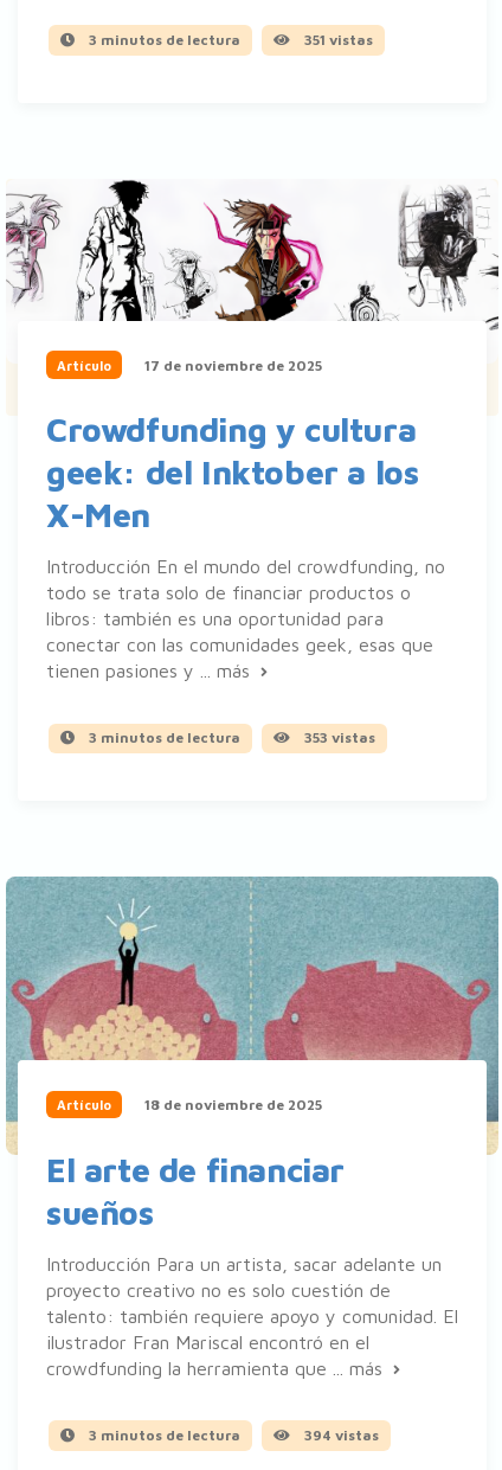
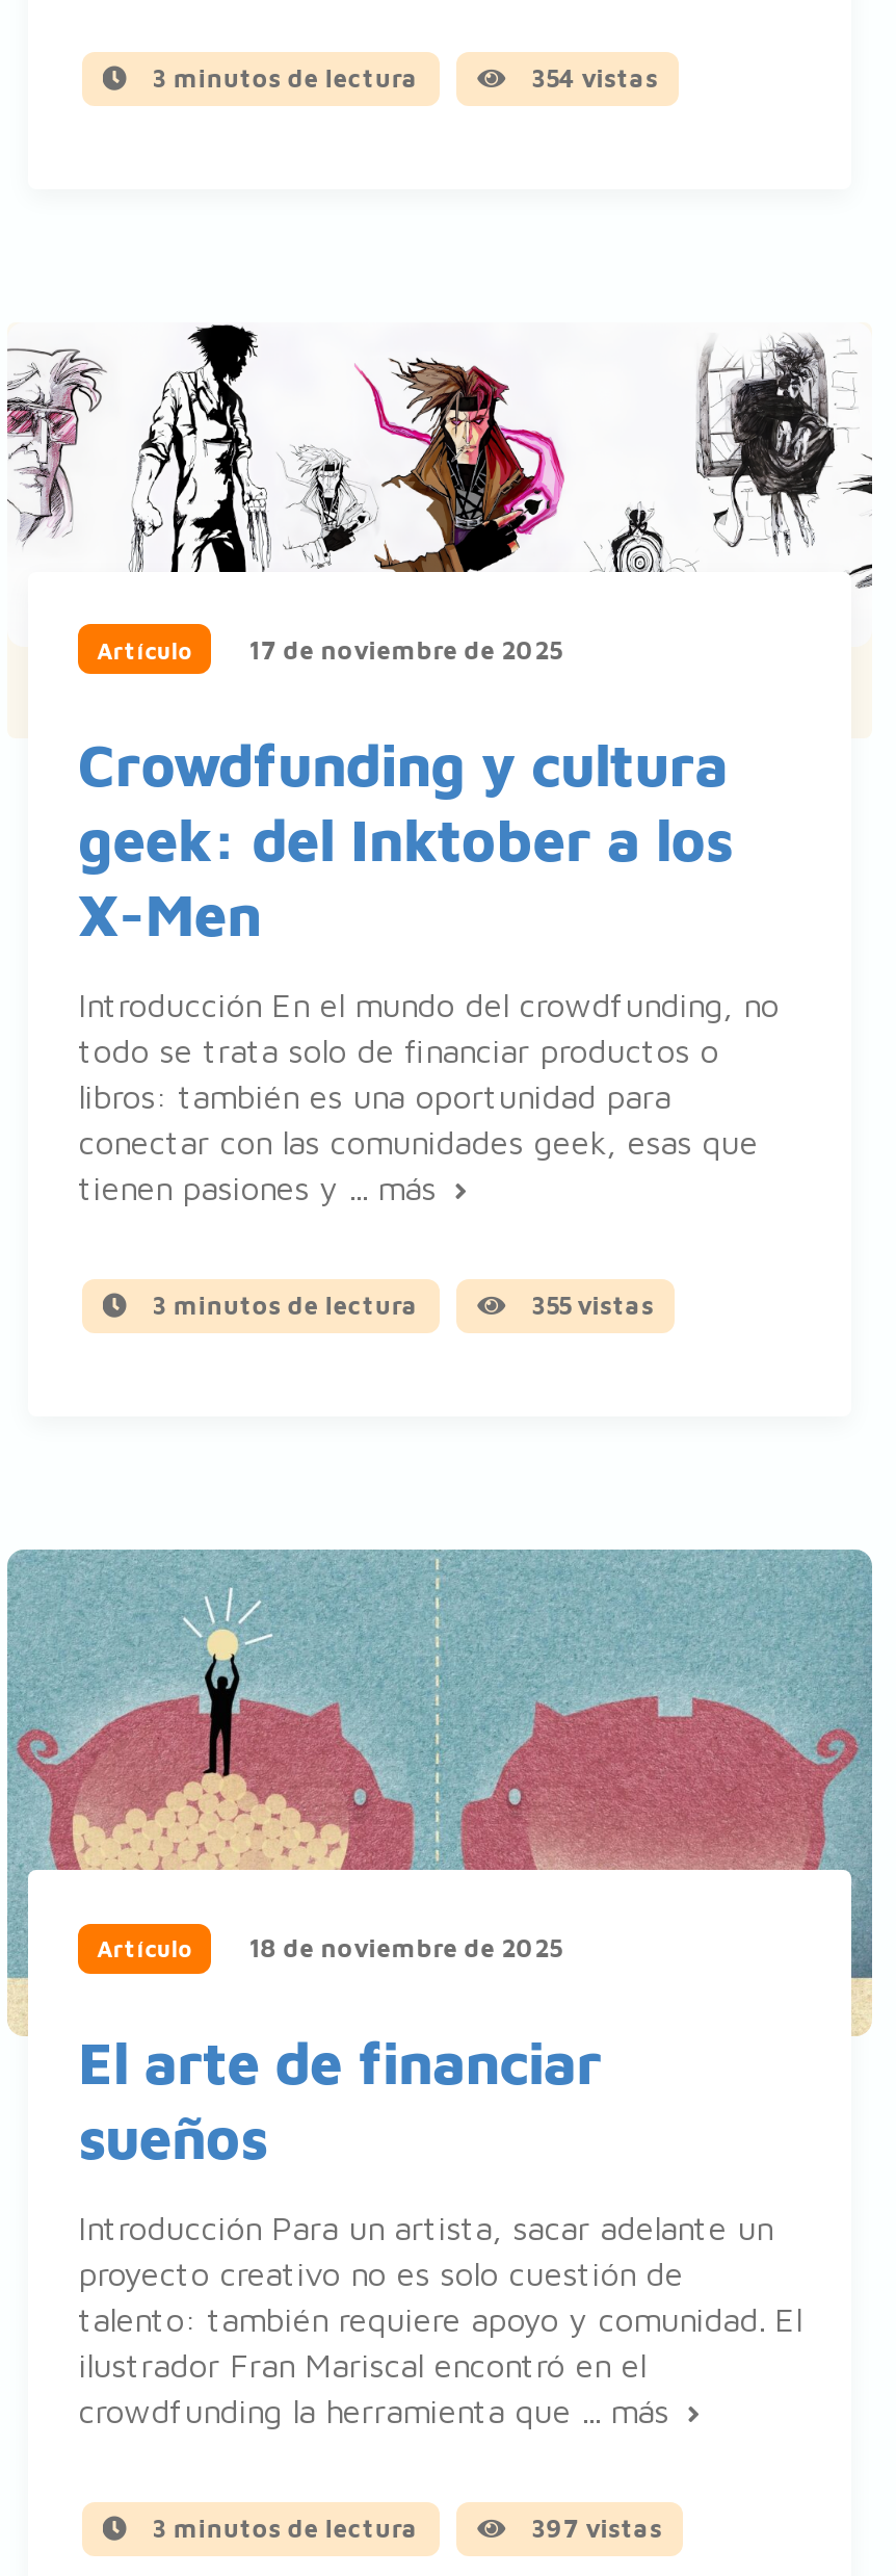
[301,30,373,48] 351 vistas -> [525,61,658,93] 354 vistas
[301,729,375,747] 353 vistas -> [525,1289,654,1320] 355 vistas
[301,1426,379,1444] 394 vistas -> [525,2512,662,2544] 397 vistas

